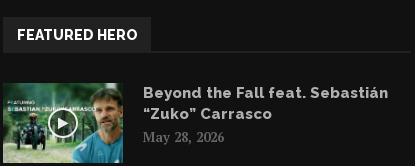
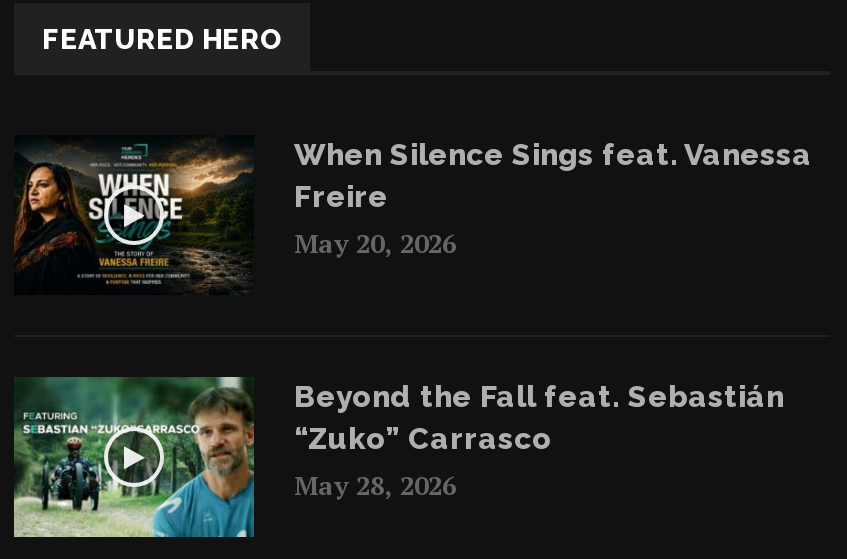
none -> [14,136,812,293] [image] | When Silence Sings feat. Vanessa | Freire | May 20, 2026

